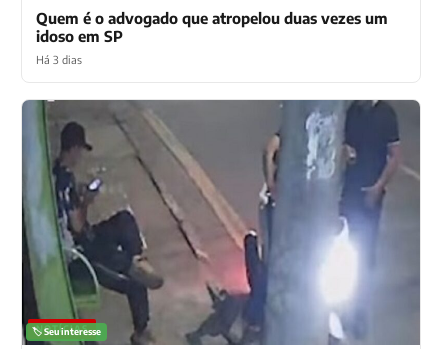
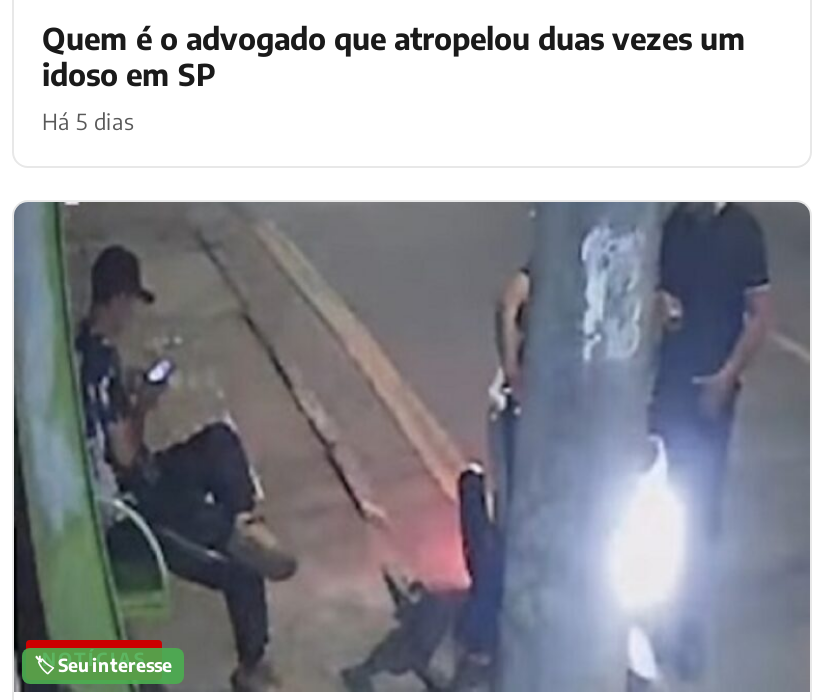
[36,53,82,66] Há 3 dias -> [42,108,134,134] Há 5 dias

